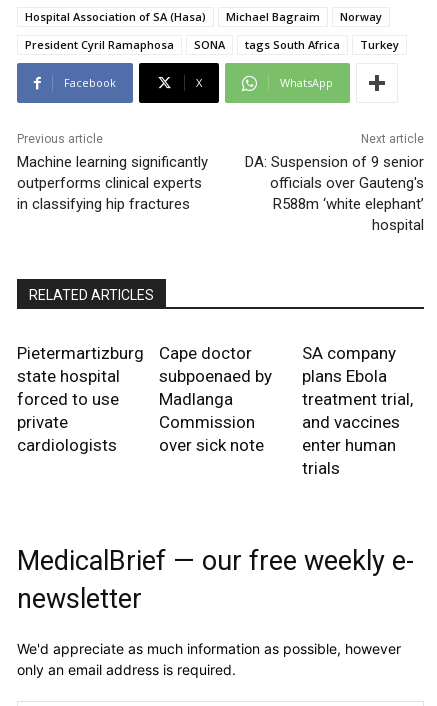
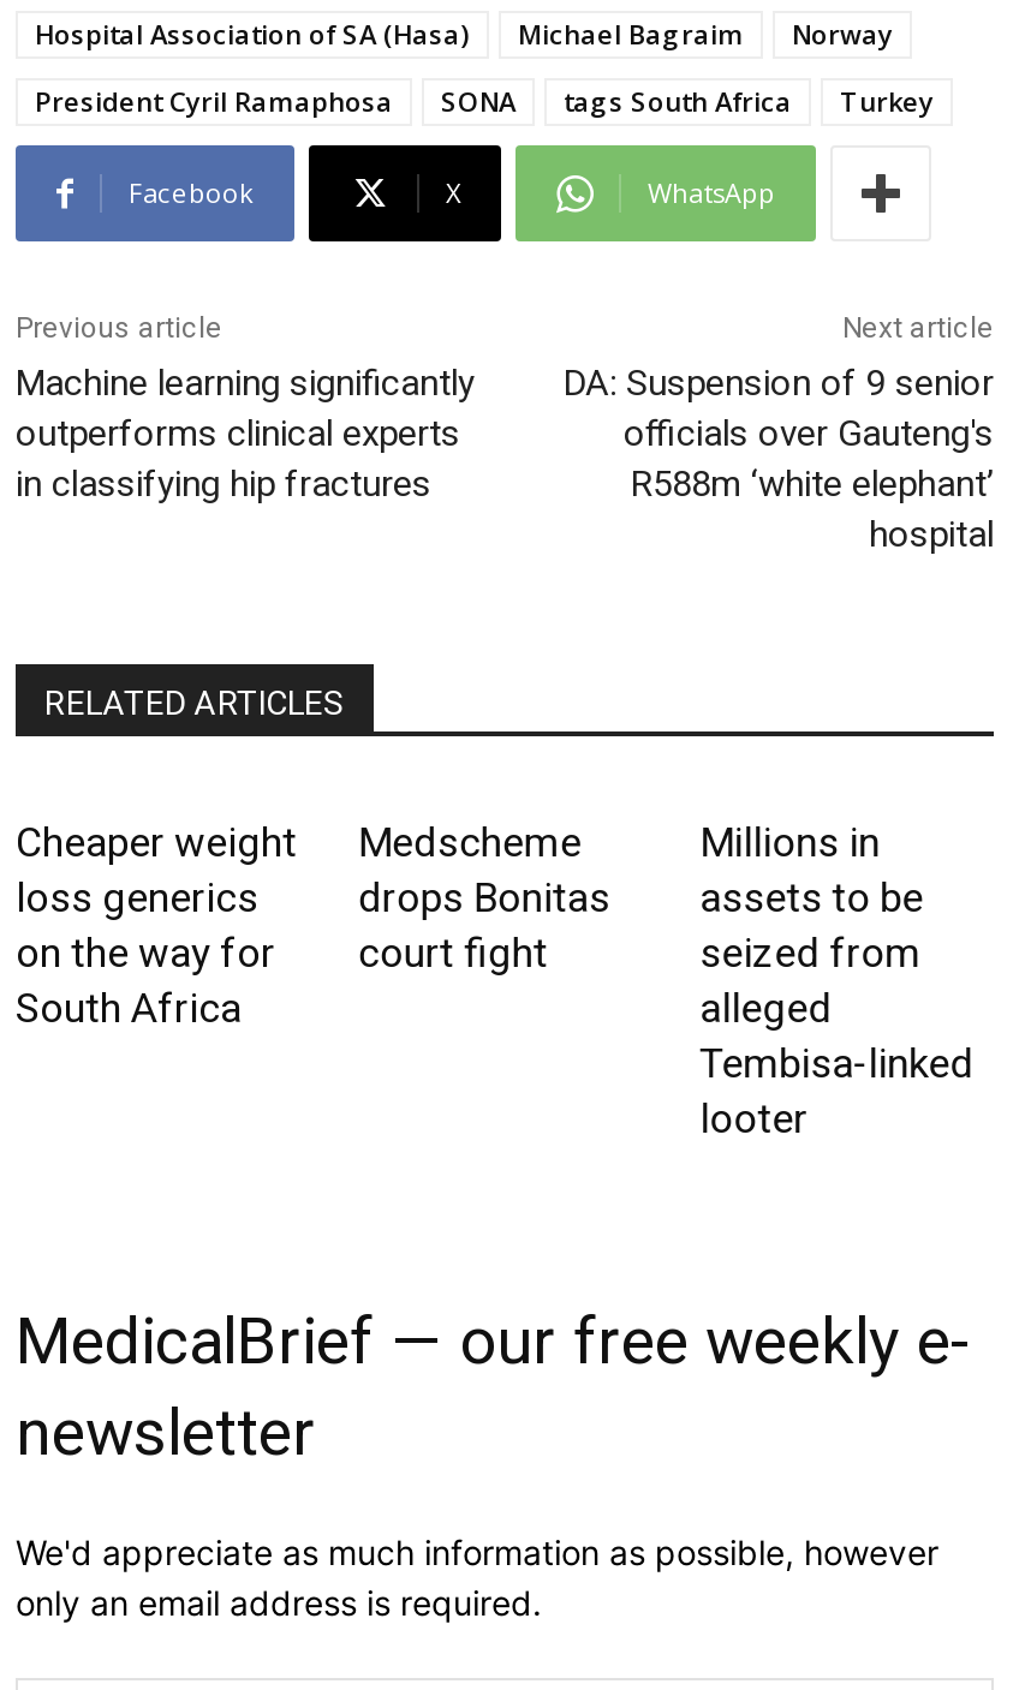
[17,343,144,455] Pietermartizburg | state hospital | forced to use | private | cardiologists -> [16,818,297,1032] Cheaper weight | loss generics | on the way for | South Africa
[159,343,272,455] Cape doctor | subpoenaed by | Madlanga | Commission | over sick note -> [358,818,610,977] Medscheme | drops Bonitas | court fight
[302,343,413,478] SA company | plans Ebola | treatment trial, | and vaccines | enter human | trials -> [700,818,974,1143] Millions in | assets to be | seized from | alleged | Tembisa-linked | looter

